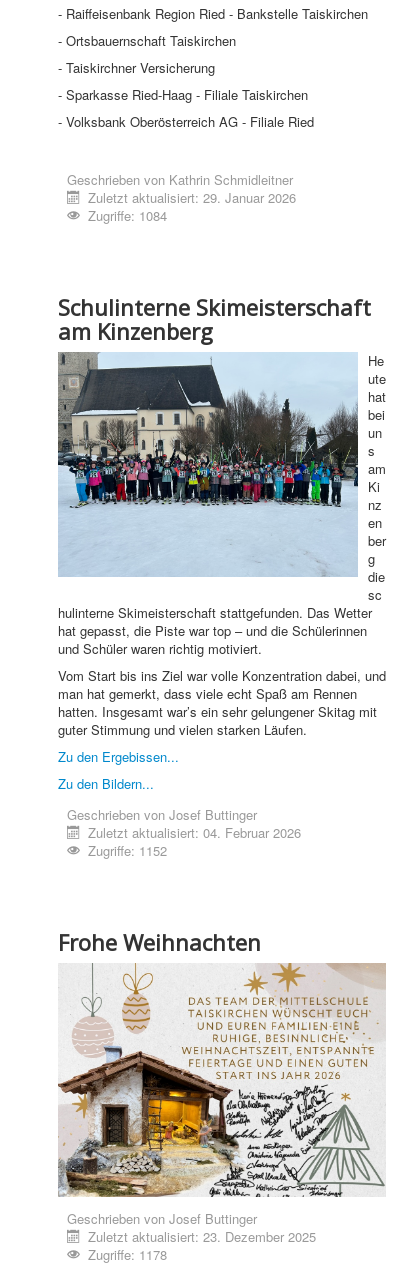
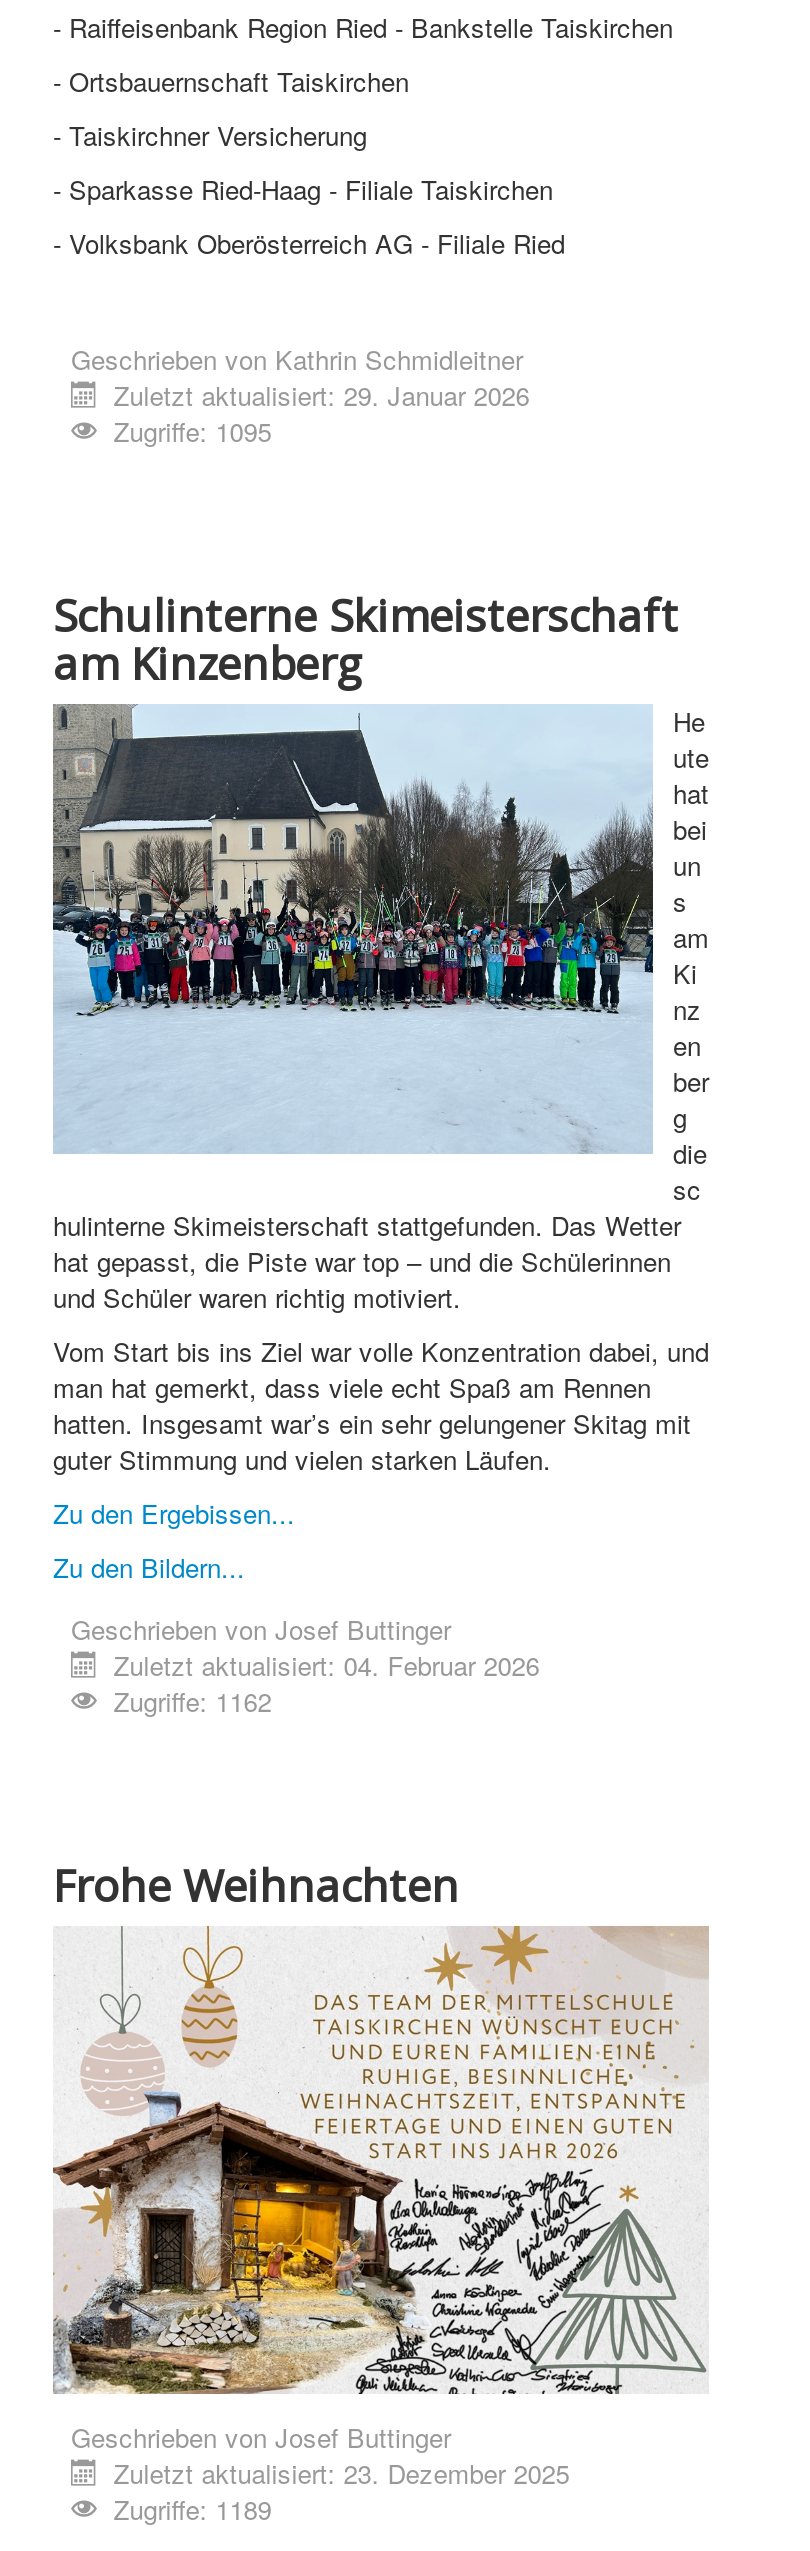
[88,206,167,225] Zugriffe: 1084 -> [113,412,271,450] Zugriffe: 1095
[88,841,167,860] Zugriffe: 1152 -> [113,1682,271,1720] Zugriffe: 1162
[88,1245,167,1264] Zugriffe: 1178 -> [113,2490,271,2528] Zugriffe: 1189

